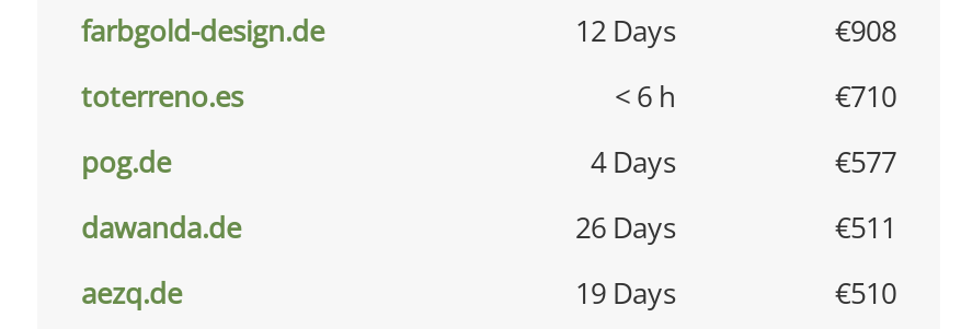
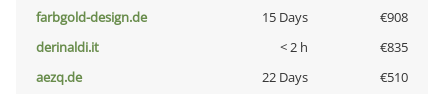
[575,11,676,50] 12 Days -> [261,8,307,26] 15 Days
[81,77,896,247] toterreno.es | < 6 h | €710 | pog.de | 4 Days | €577 | dawanda.de | 26 Days | €511 -> [36,38,408,56] derinaldi.it | < 2 h | €835
[575,273,676,313] 19 Days -> [261,68,307,86] 22 Days

